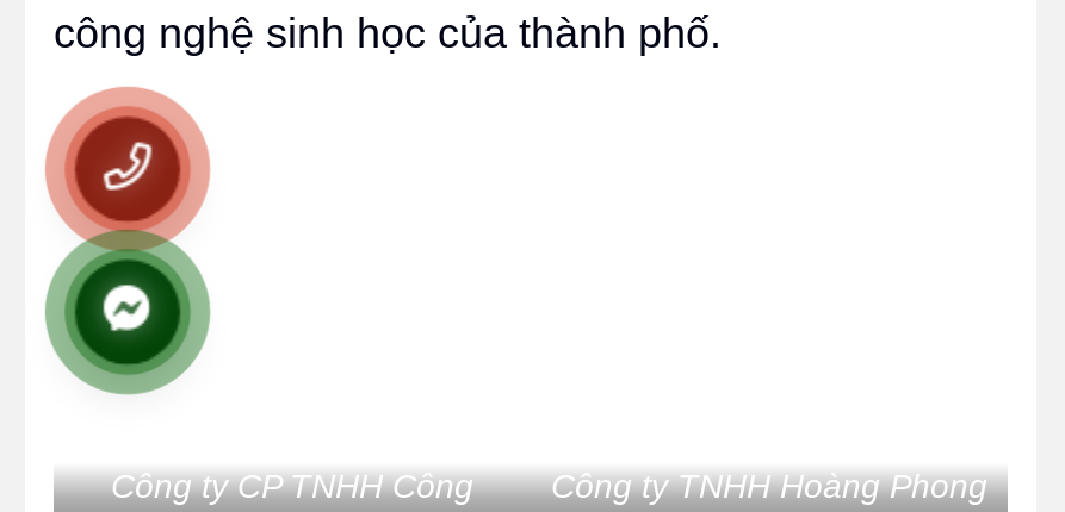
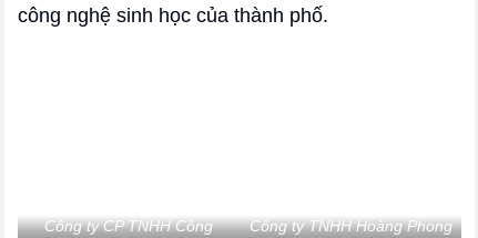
[44,86,211,398] [image] -> none

